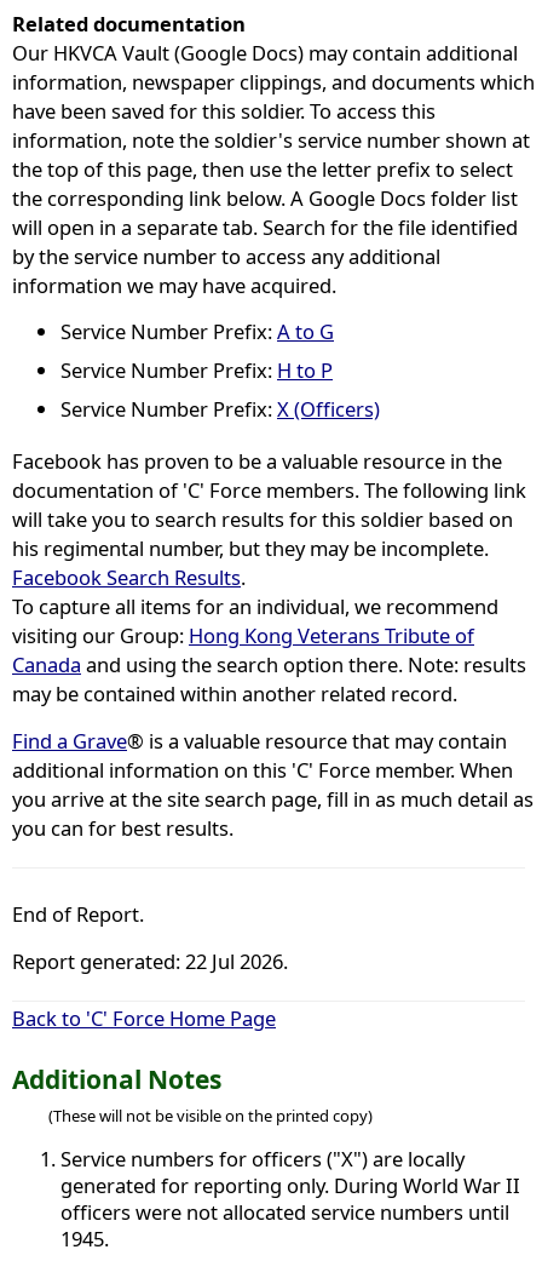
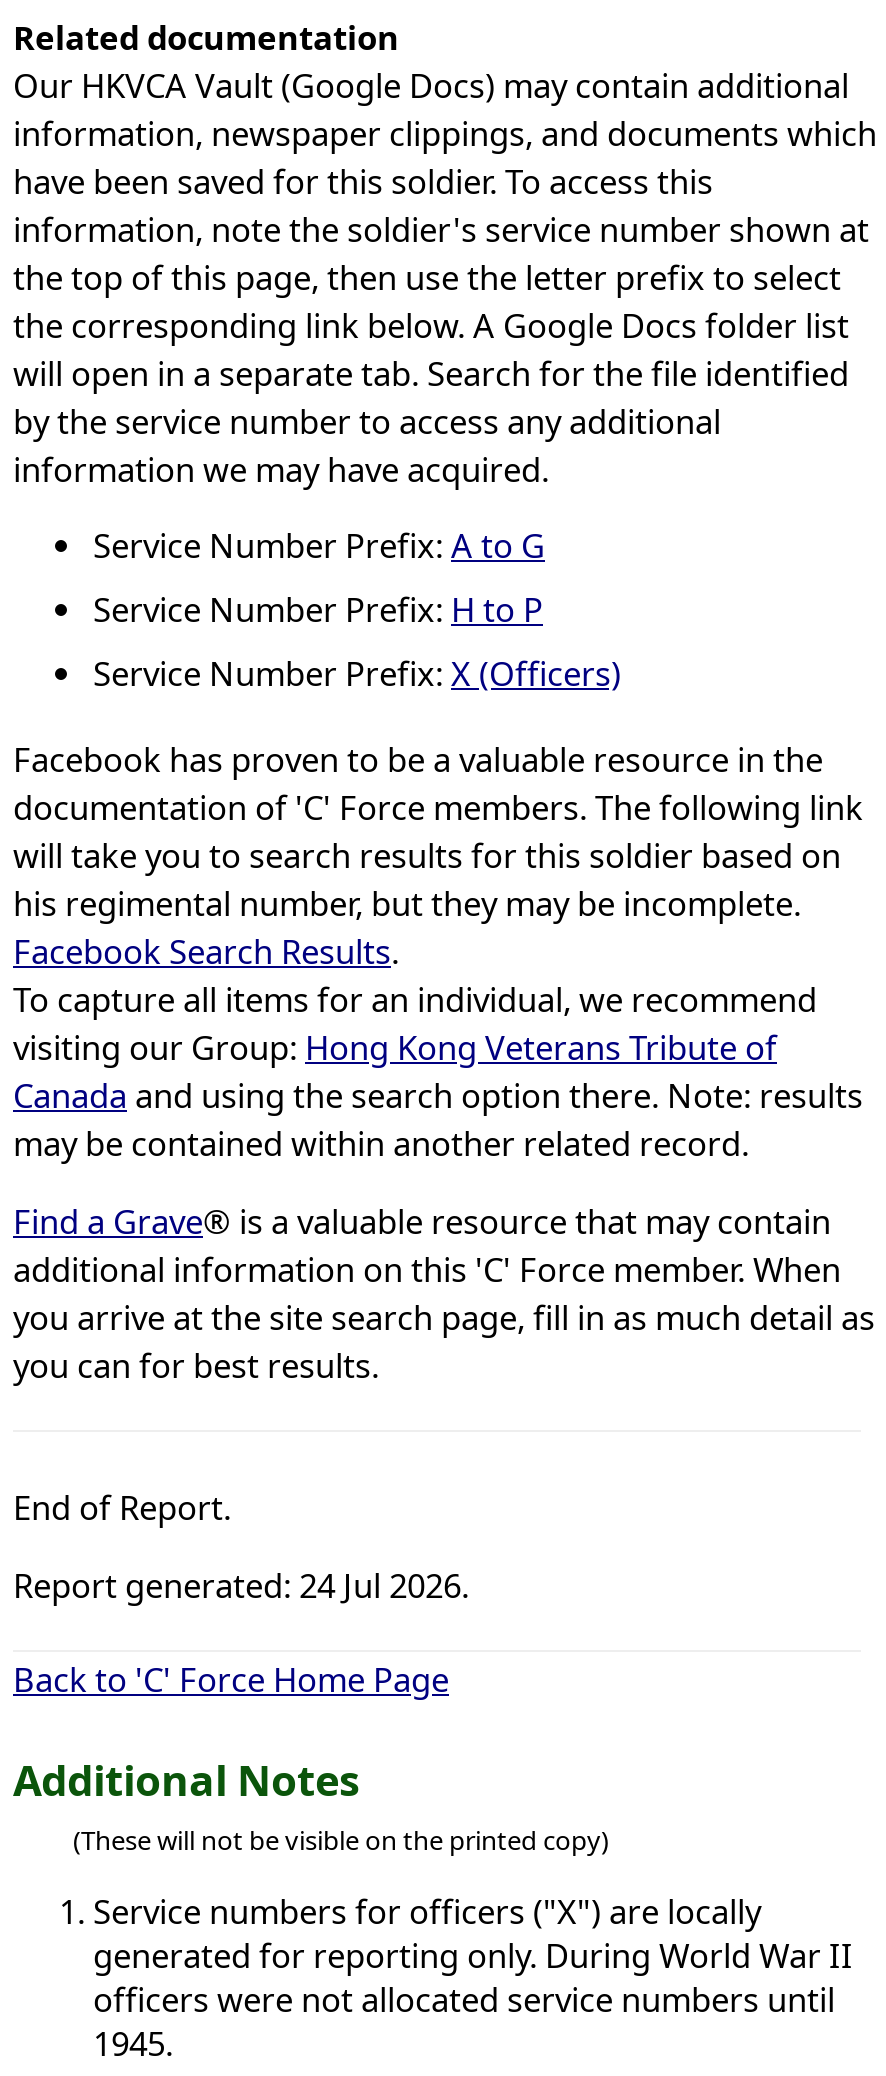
[12,948,288,975] Report generated: 22 Jul 2026. -> [13,1563,469,1609] Report generated: 24 Jul 2026.

